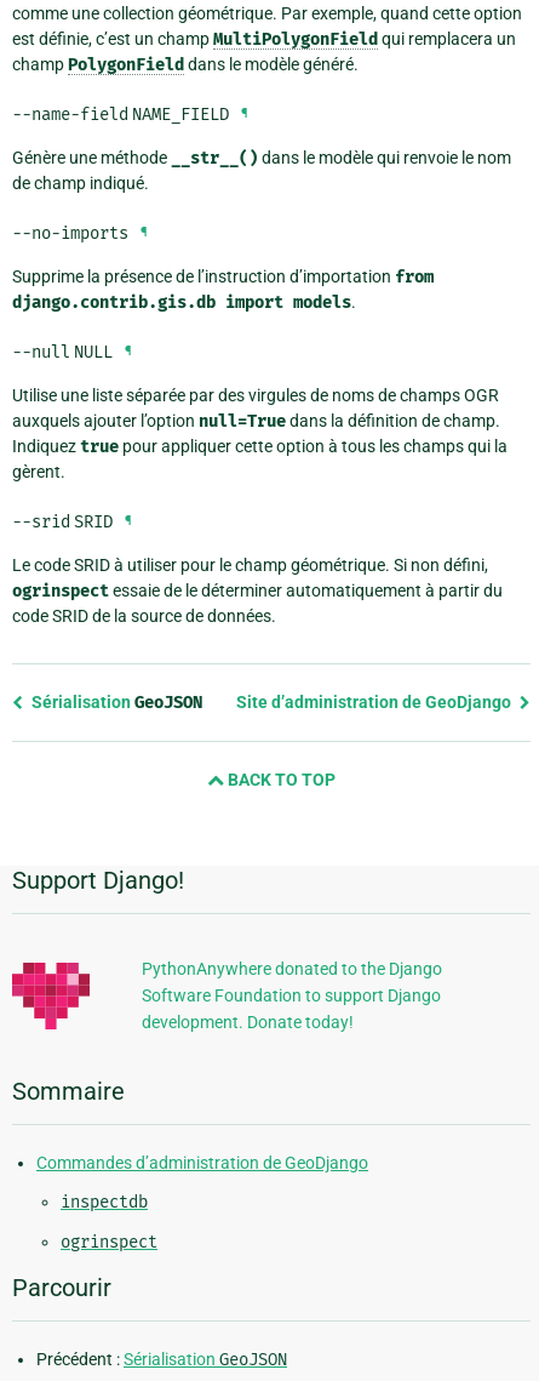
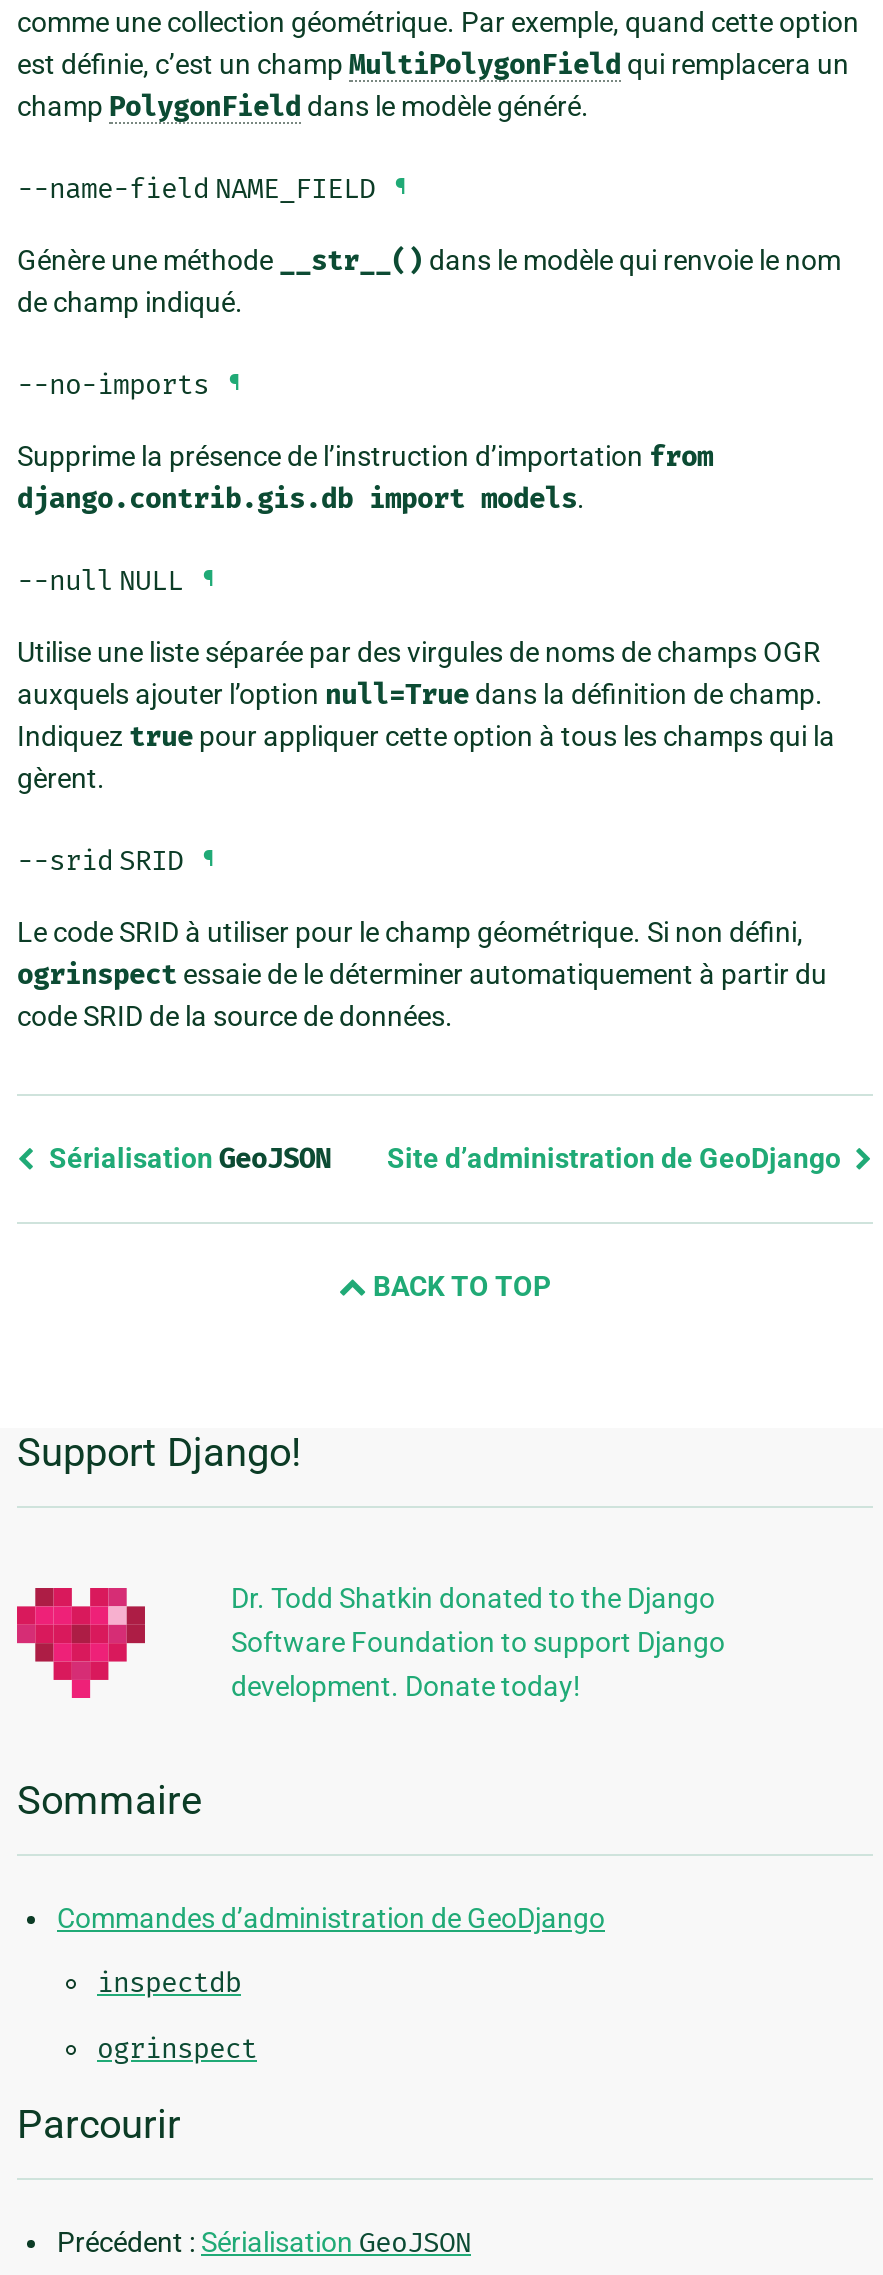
[142,959,442,978] PythonAnywhere donated to the Django -> [231,1582,715,1614] Dr. Todd Shatkin donated to the Django

